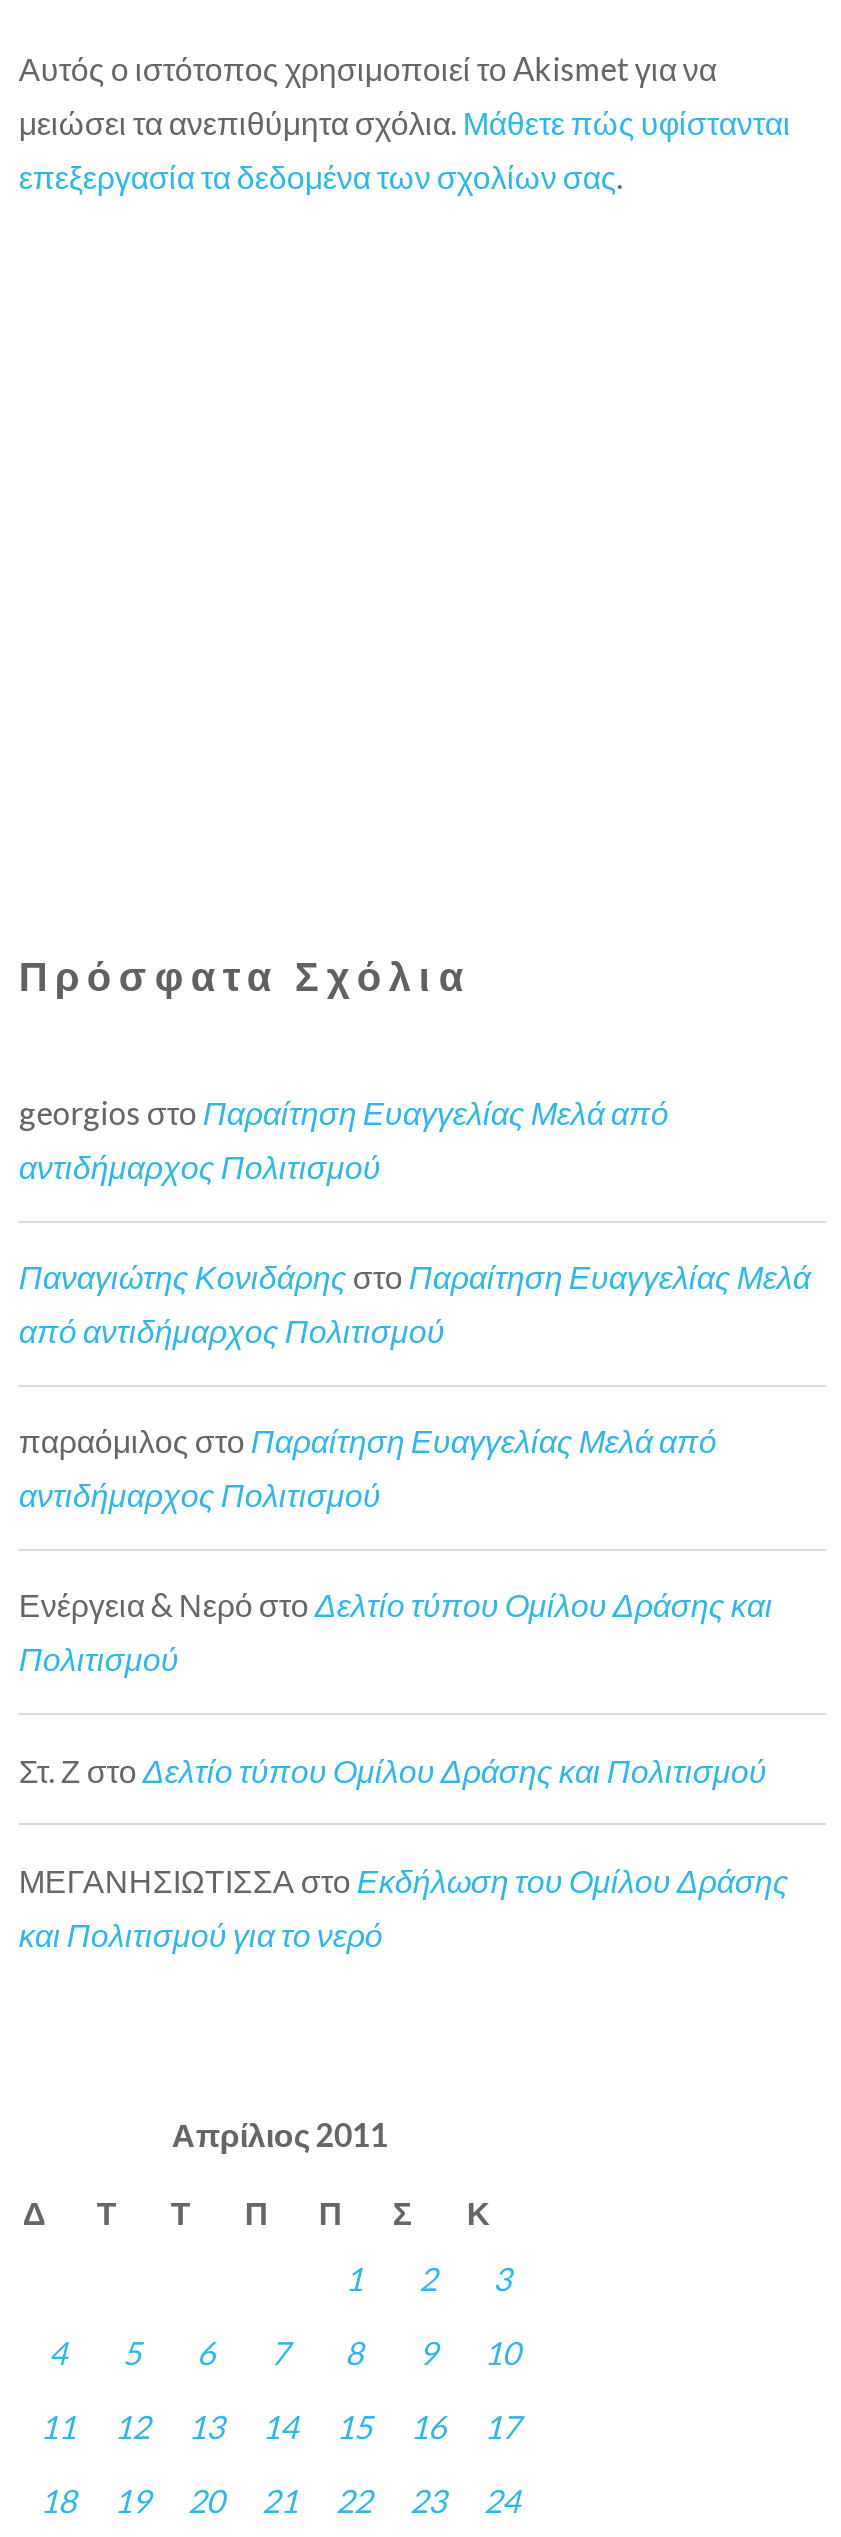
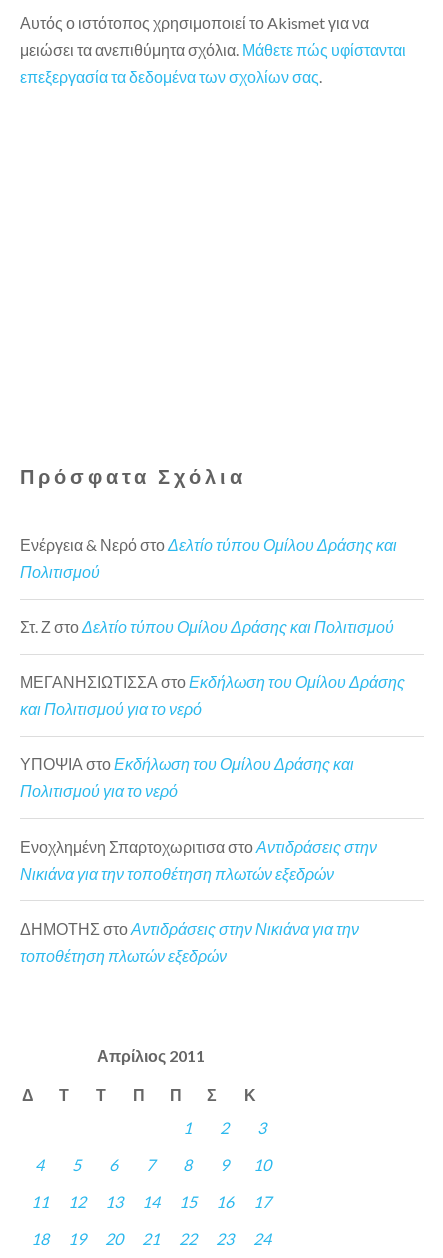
[19,1093,811,1514] georgios στο Παραίτηση Ευαγγελίας Μελά από | αντιδήμαρχος Πολιτισμού | Παναγιώτης Κονιδάρης στο Παραίτηση Ευαγγελίας Μελά | από αντιδήμαρχος Πολιτισμού | παραόμιλος στο Παραίτηση Ευαγγελίας Μελά από | αντιδήμαρχος Πολιτισμού -> none
moved [19,1586,789,1953] -> [20,535,405,718]: Ενέργεια & Νερό στο Δελτίο τύπου Ομίλου Δράσης και | Πολιτισμού | Στ. Ζ στο Δελτίο τύπου Ομίλου Δράσης και Πολιτισμού | ΜΕΓΑΝΗΣΙΩΤΙΣΣΑ στο Εκδήλωση του Ομίλου Δράσης | και Πολιτισμού για το νερό
none -> [20,754,377,965] ΥΠΟΨΙΑ στο Εκδήλωση του Ομίλου Δράσης και | Πολιτισμού για το νερό | Ενοχλημένη Σπαρτοχωριτισα στο Αντιδράσεις στην | Νικιάνα για την τοποθέτηση πλωτών εξεδρών | ΔΗΜΟΤΗΣ στο Αντιδράσεις στην Νικιάνα για την | τοποθέτηση πλωτών εξεδρών

